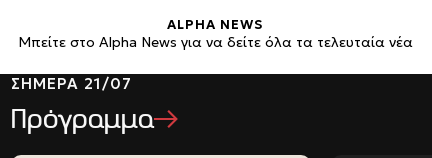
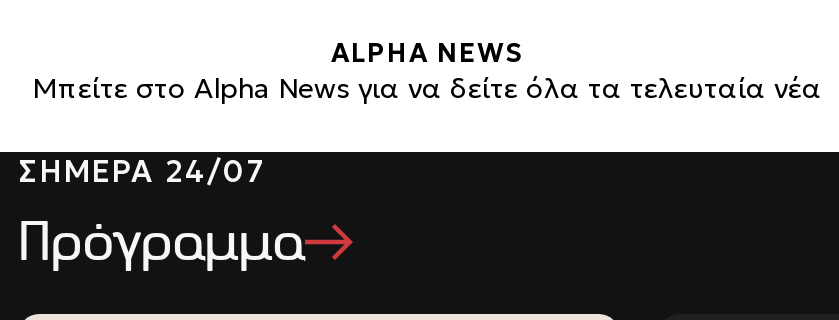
[11,74,132,93] ΣΗΜΕΡΑ 21/07 -> [19,152,267,190] ΣΗΜΕΡΑ 24/07

